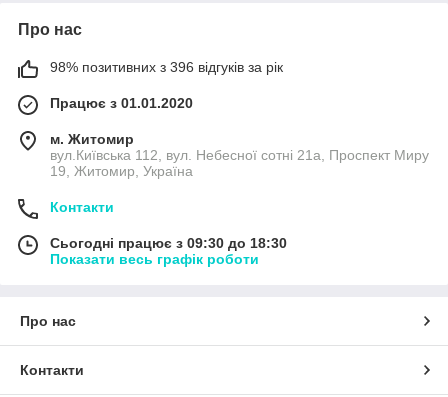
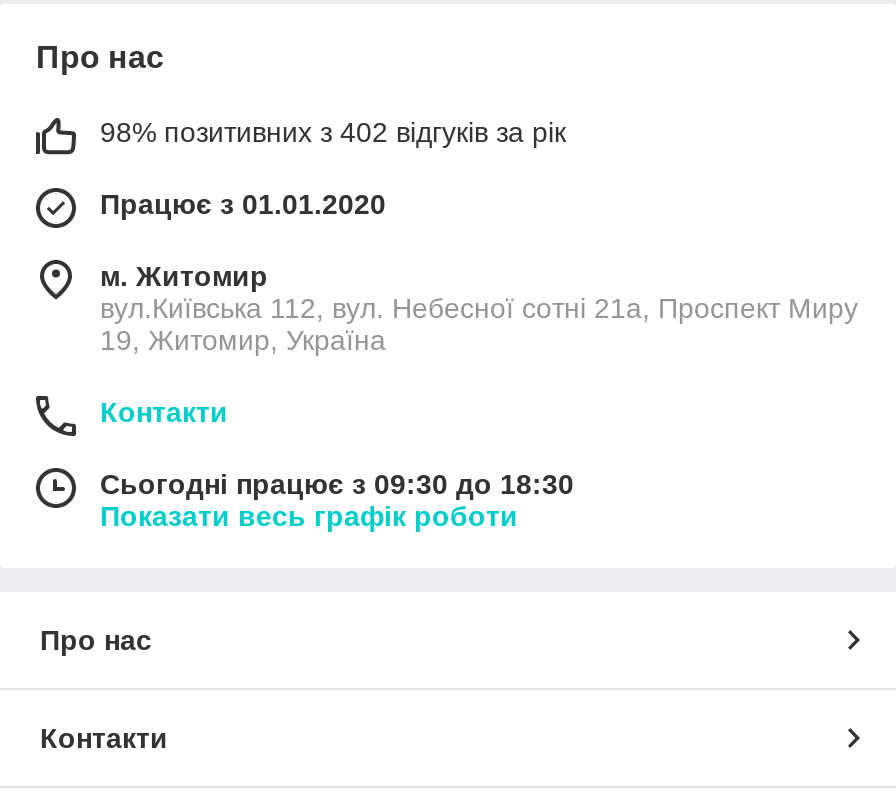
[50,59,283,75] 98% позитивних з 396 відгуків за рік -> [100,117,566,149] 98% позитивних з 402 відгуків за рік

